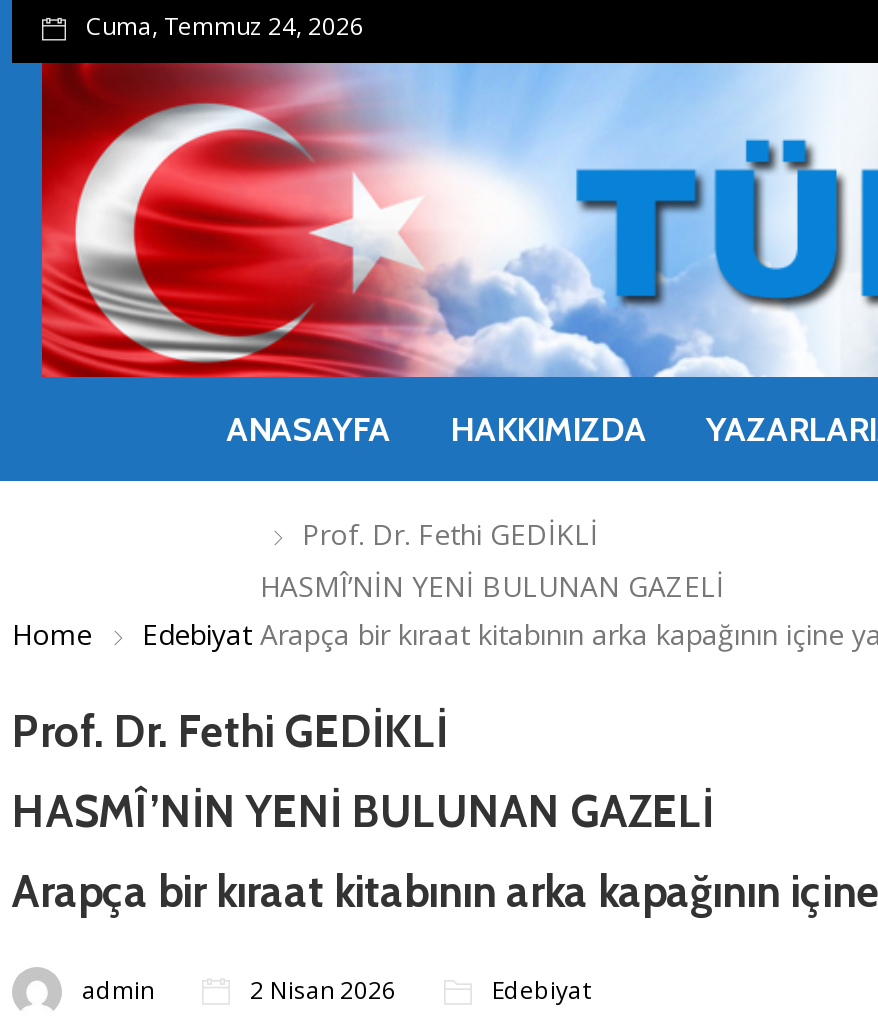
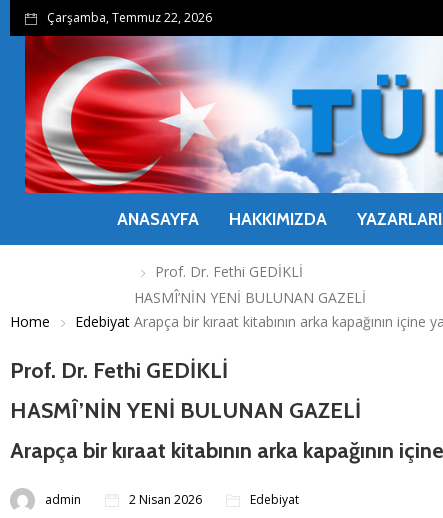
[86,9,364,43] Cuma, Temmuz 24, 2026 -> [47,9,212,26] Çarşamba, Temmuz 22, 2026

